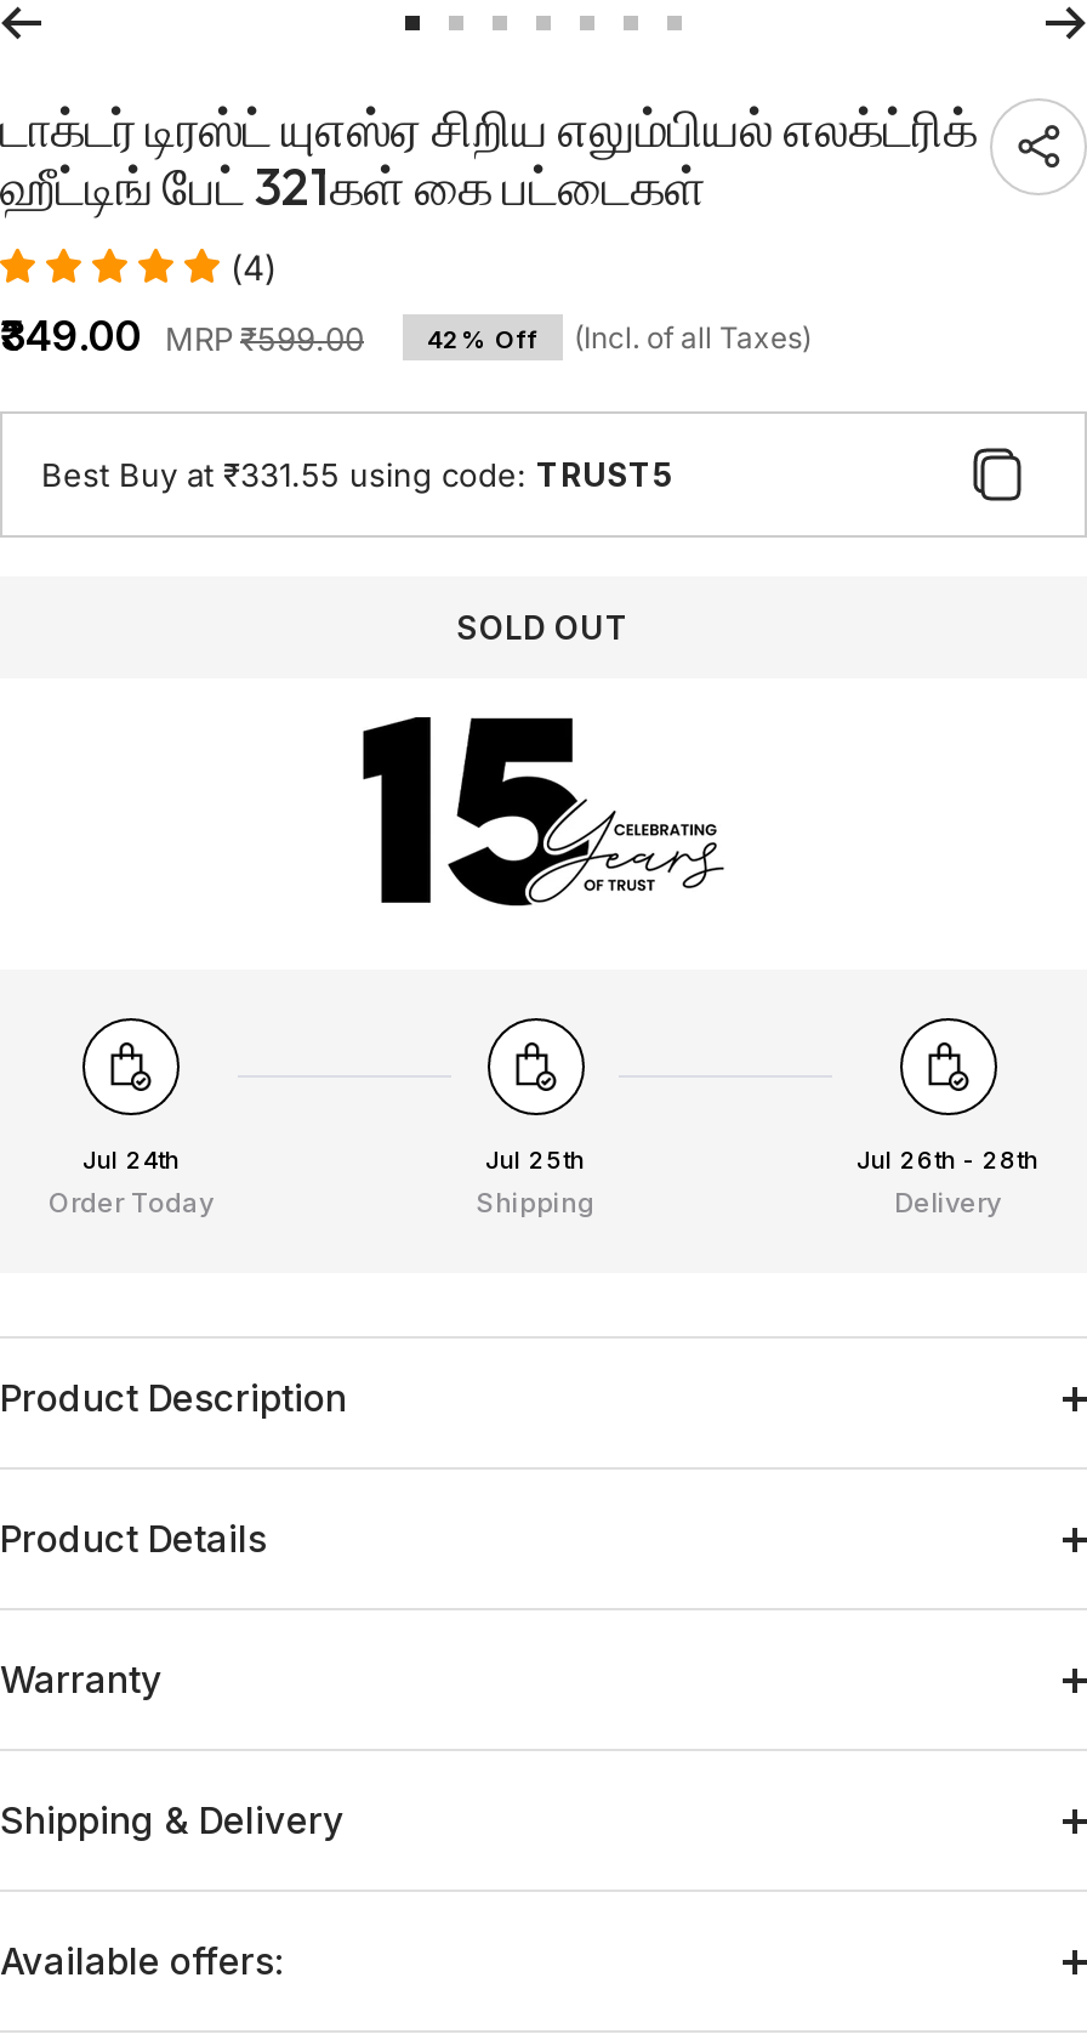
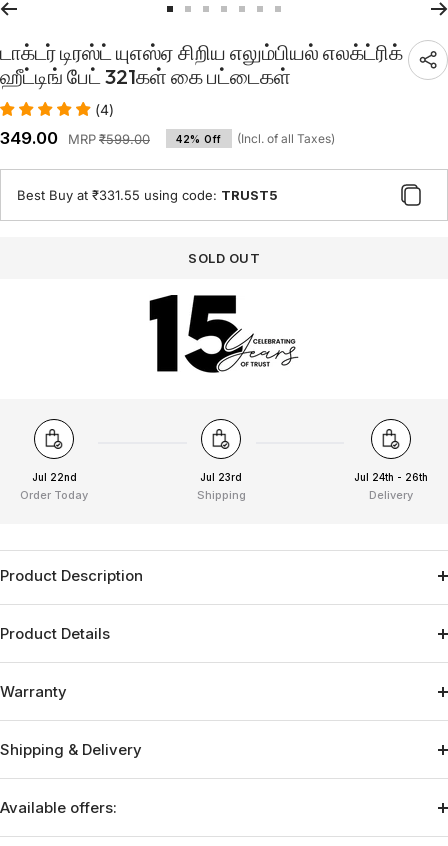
[82,1145,180,1174] Jul 24th -> [31,471,76,483] Jul 22nd
[485,1145,585,1174] Jul 25th -> [200,471,242,483] Jul 23rd
[856,1145,1038,1174] Jul 26th - 28th -> [354,471,428,483] Jul 24th - 26th

